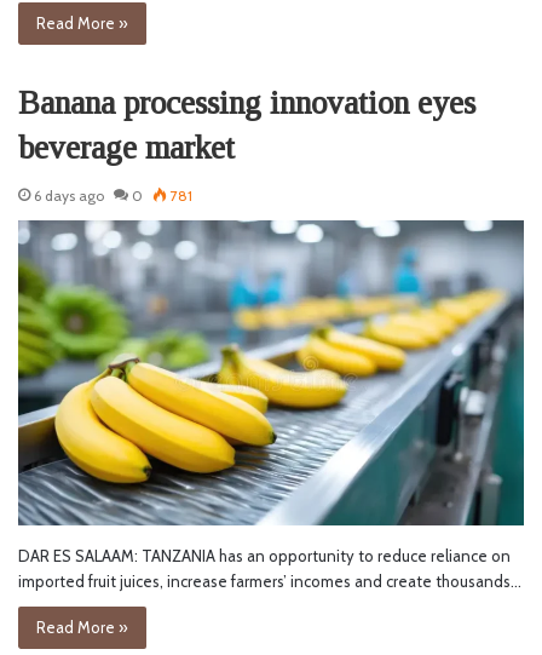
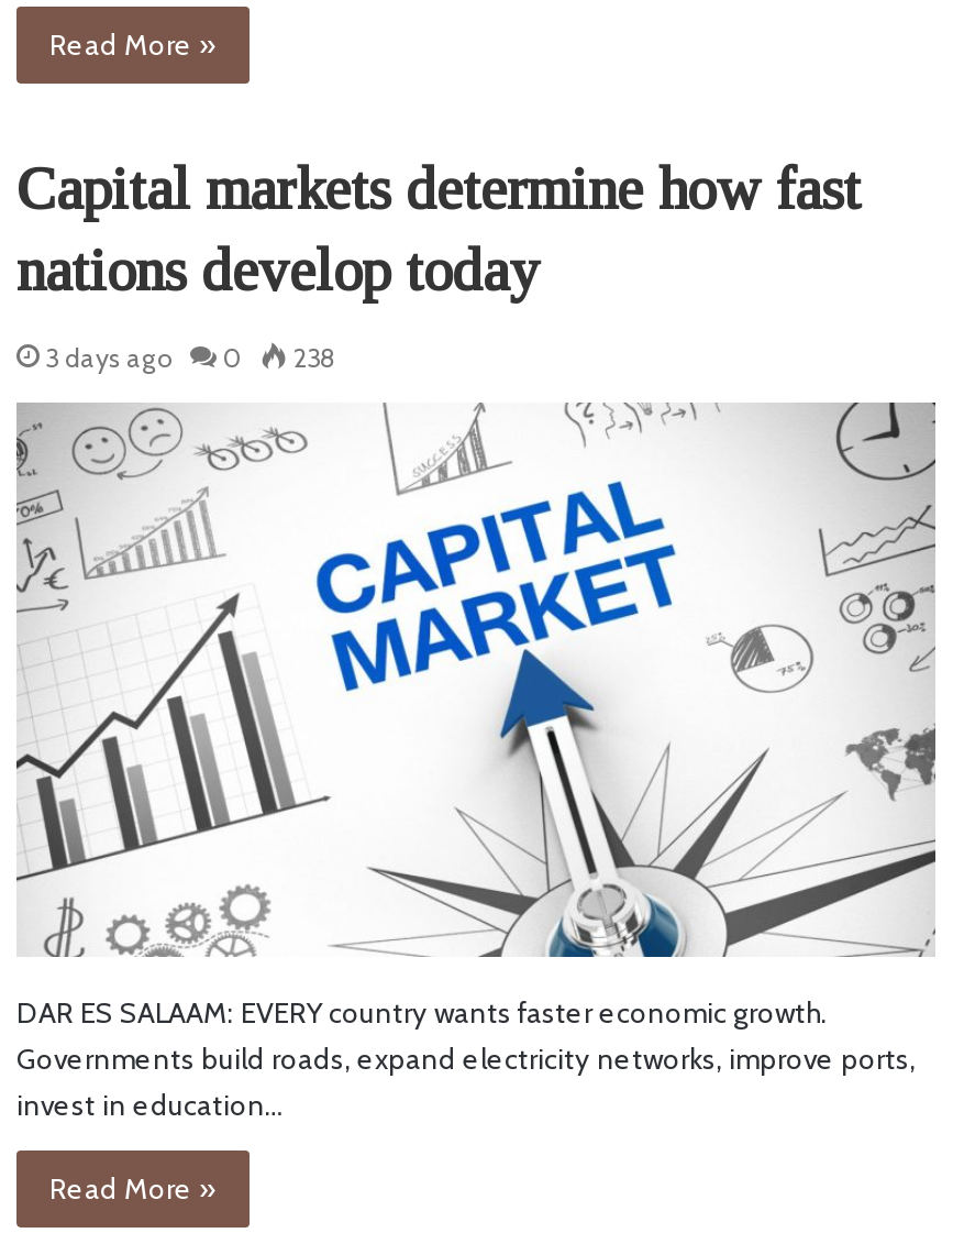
[18,85,475,166] Banana processing innovation eyes | beverage market -> [16,156,861,304] Capital markets determine how fast | nations develop today
[34,187,104,205] 6 days ago -> [45,341,173,374] 3 days ago
[167,187,192,205] 781 -> [287,341,337,374] 238
[17,219,525,591] [image] | DAR ES SALAAM: TANZANIA has an opportunity to reduce reliance on | imported fruit juices, increase farmers’ incomes and create thousands… -> [16,400,938,1122] [image] | DAR ES SALAAM: EVERY country wants faster economic growth. | Governments build roads, expand electricity networks, improve ports, | invest in education…

